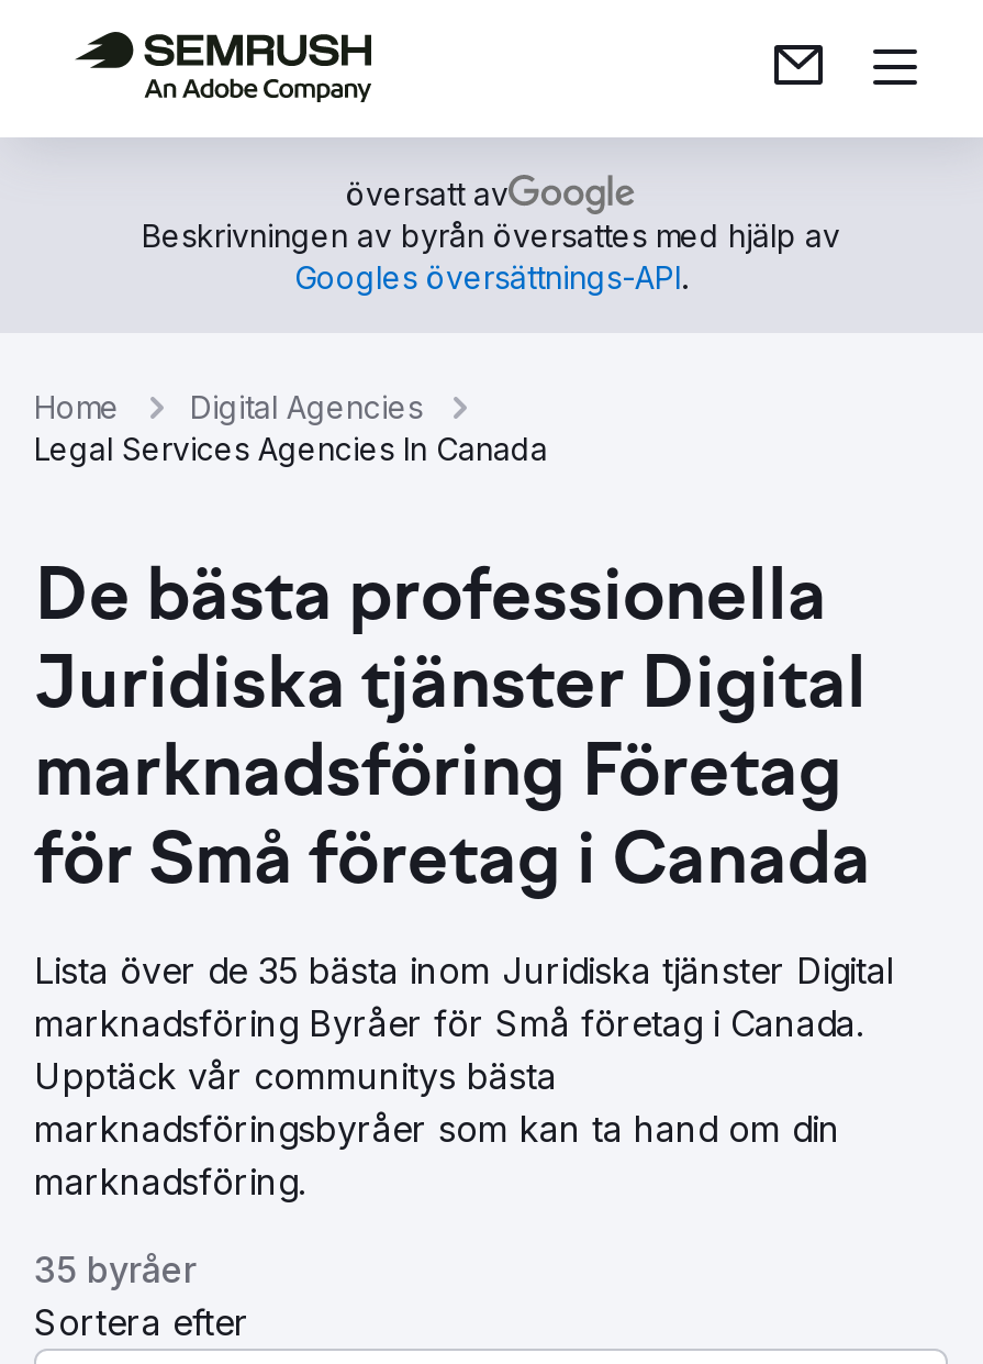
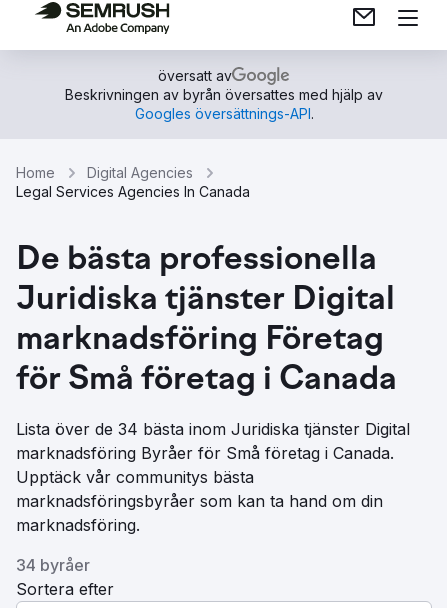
[34,949,895,992] Lista över de 35 bästa inom Juridiska tjänster Digital -> [16,419,410,439] Lista över de 34 bästa inom Juridiska tjänster Digital
[34,1247,197,1291] 35 byråer -> [16,555,90,575] 34 byråer

